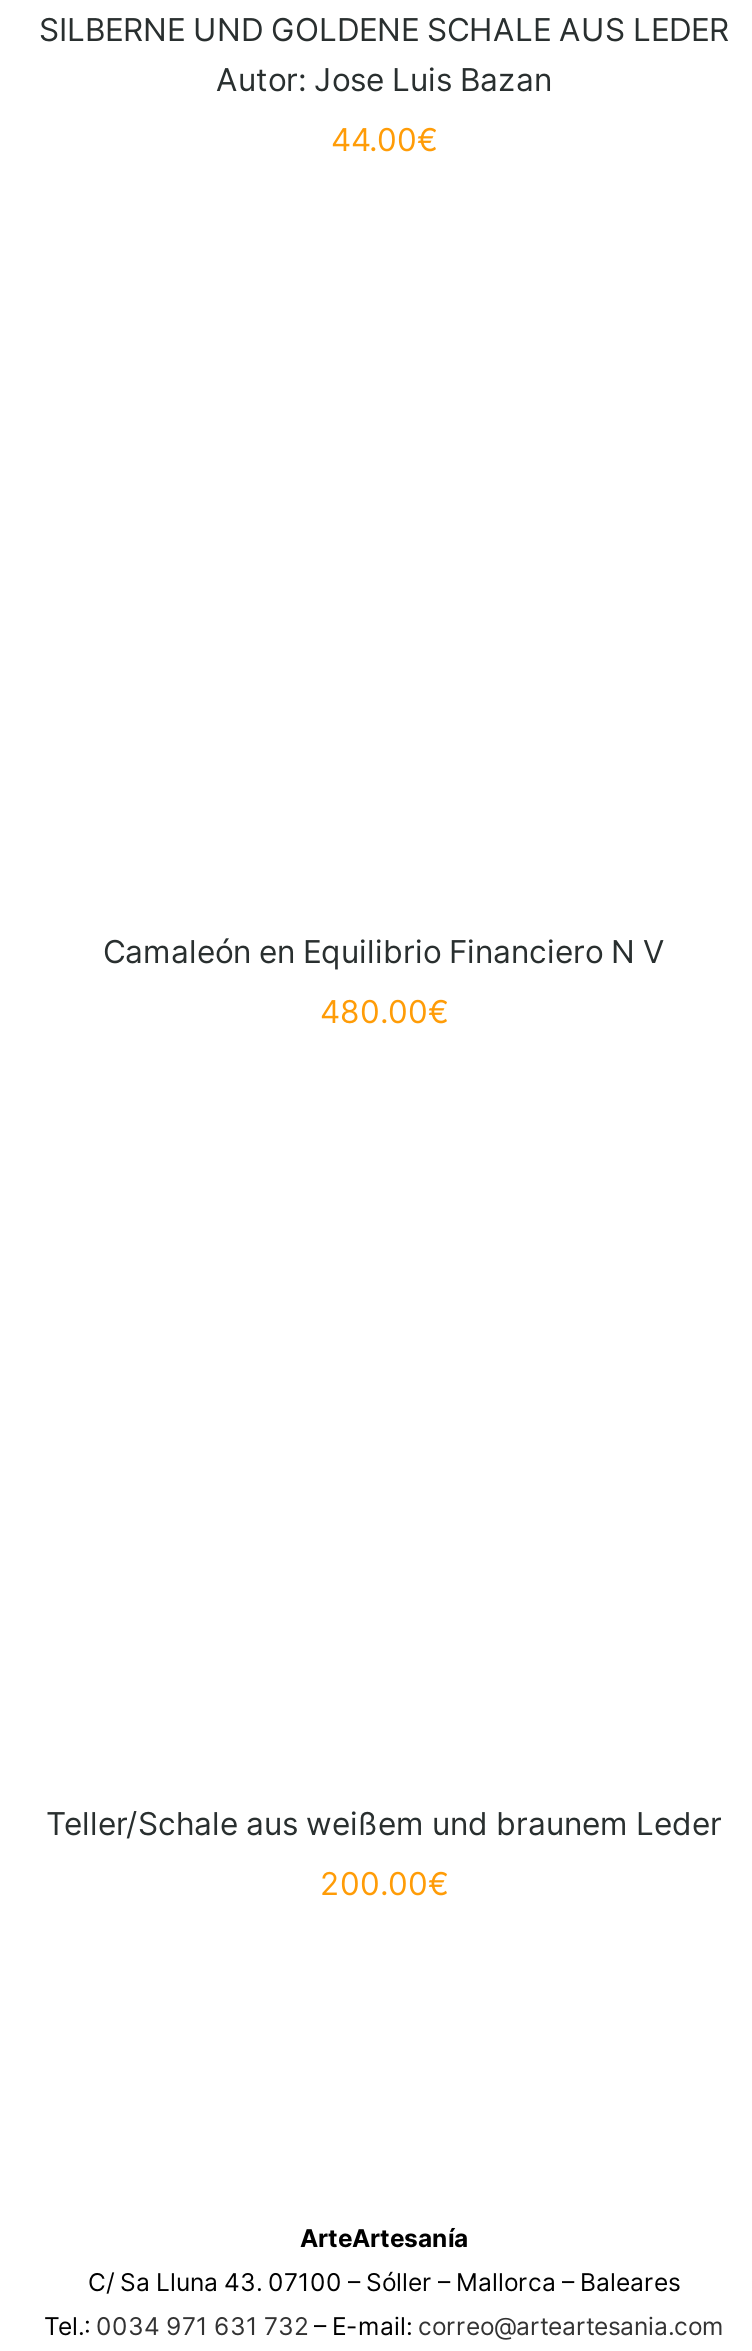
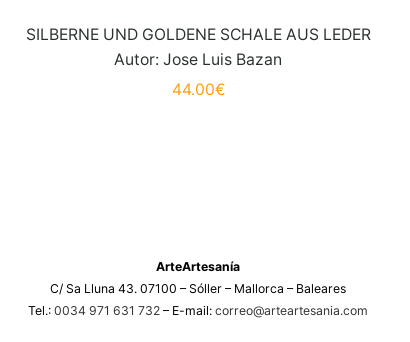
[103,932,665,1030] Camaleón en Equilibrio Financiero N V | 480.00€ -> none
[46,1804,722,1902] Teller/Schale aus weißem und braunem Leder | 200.00€ -> none

